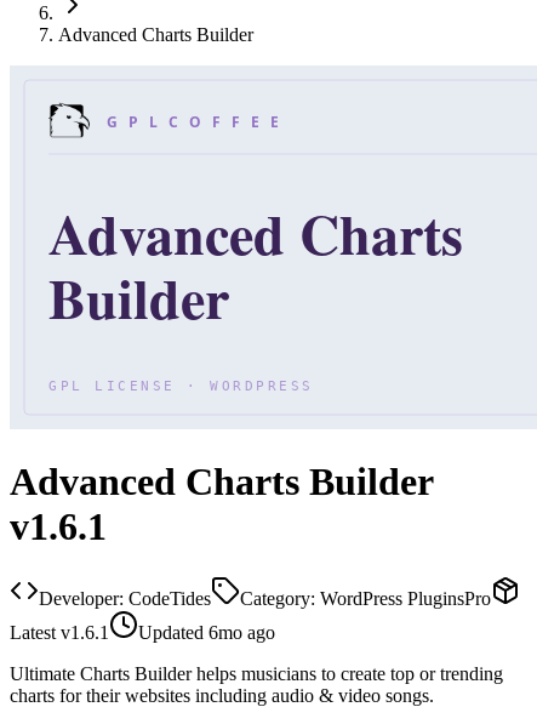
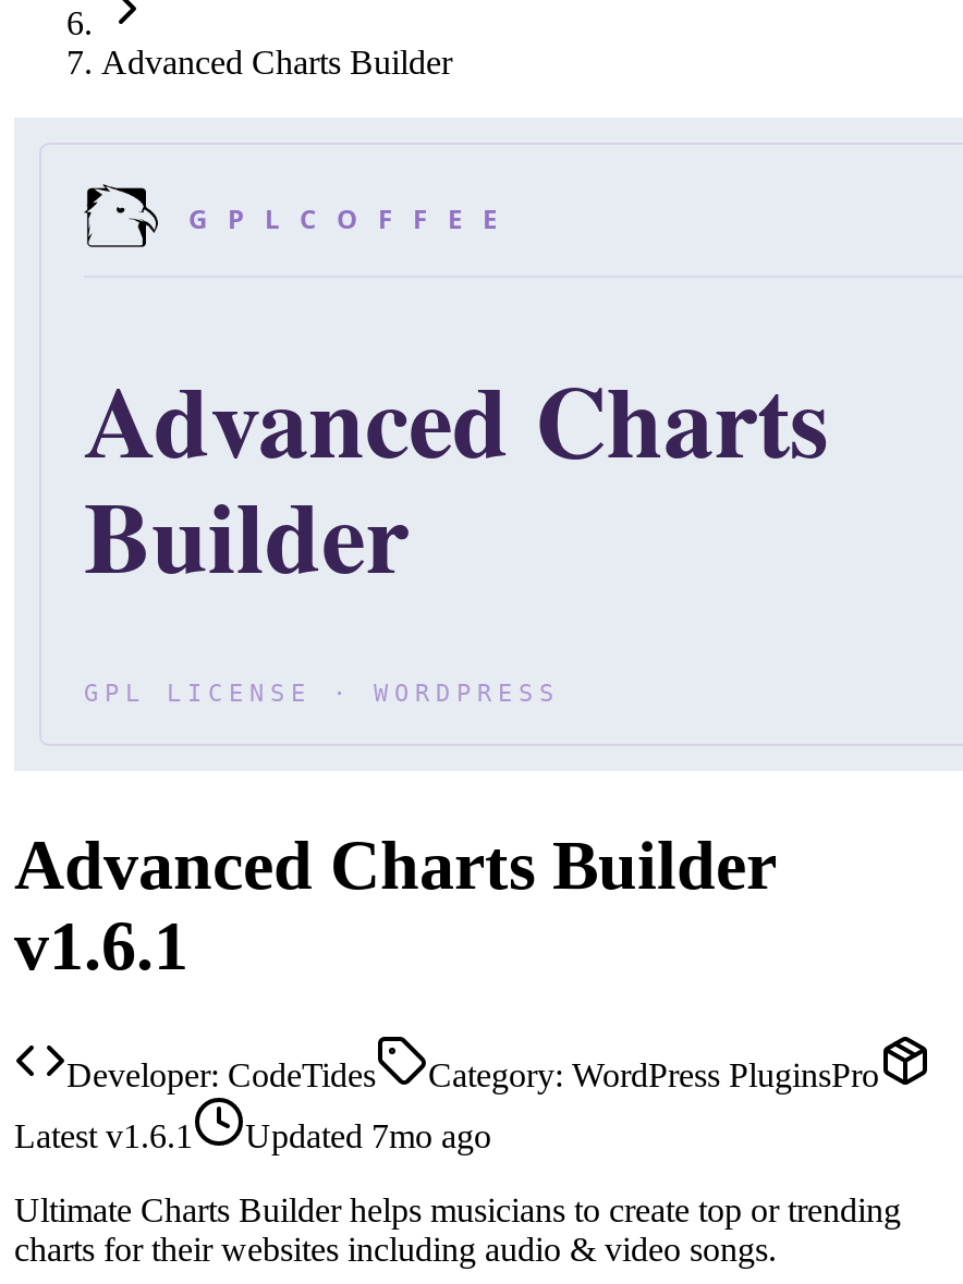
[138,622,275,643] Updated 6mo ago -> [245,1117,491,1154] Updated 7mo ago

